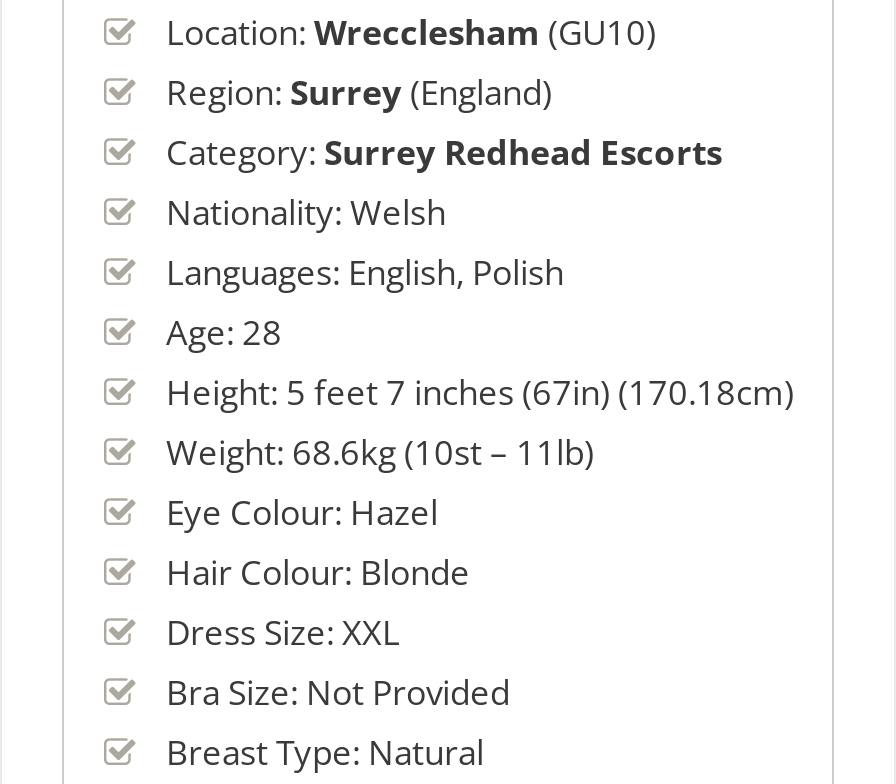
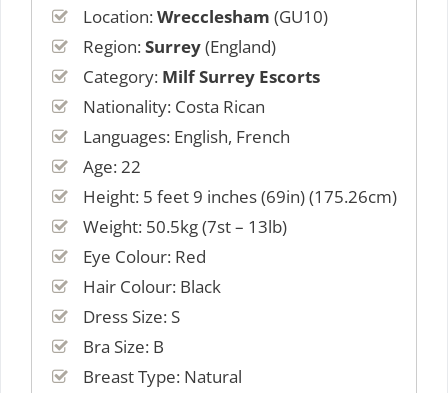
[166,129,794,715] Category: Surrey Redhead Escorts | Nationality: Welsh | Languages: English, Polish | Age: 28 | Height: 5 feet 7 inches (67in) (170.18cm) | Weight: 68.6kg (10st – 11lb) | Eye Colour: Hazel | Hair Colour: Blonde | Dress Size: XXL | Bra Size: Not Provided -> [83,65,397,358] Category: Milf Surrey Escorts | Nationality: Costa Rican | Languages: English, French | Age: 22 | Height: 5 feet 9 inches (69in) (175.26cm) | Weight: 50.5kg (7st – 13lb) | Eye Colour: Red | Hair Colour: Black | Dress Size: S | Bra Size: B

